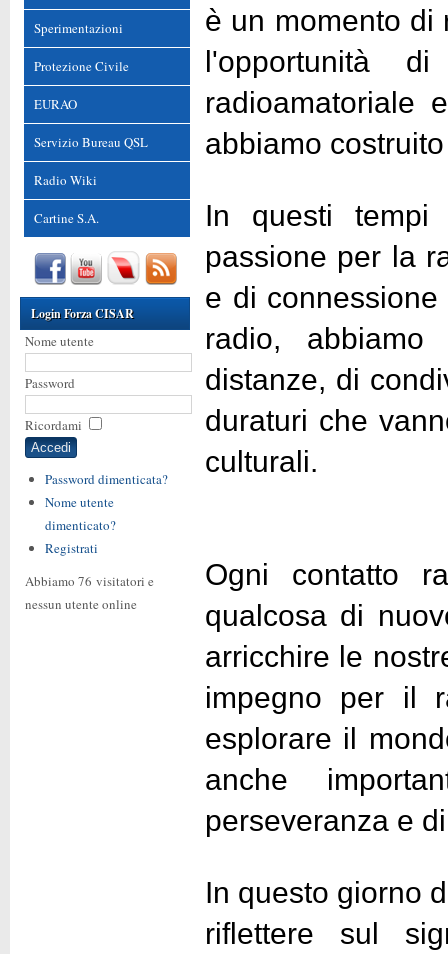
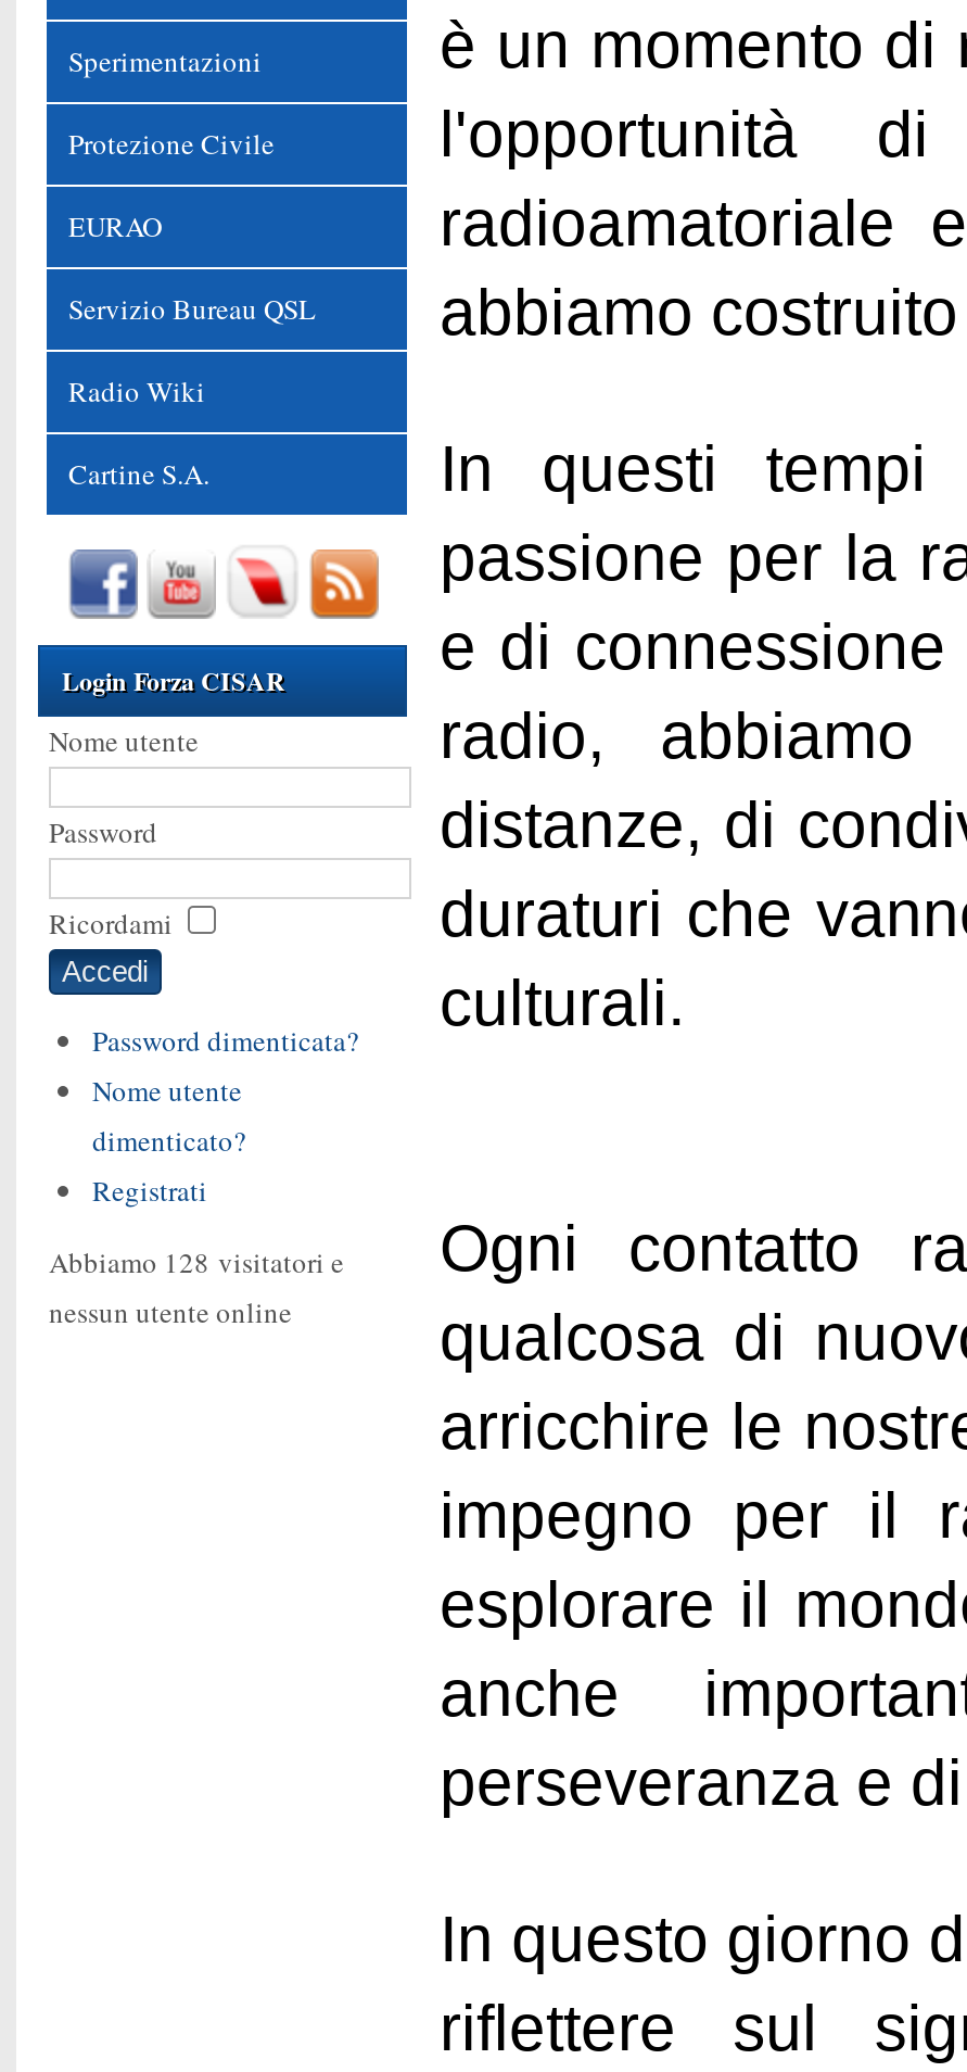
[25,572,154,590] Abbiamo 76 visitatori e -> [49,1242,344,1281] Abbiamo 128 visitatori e

